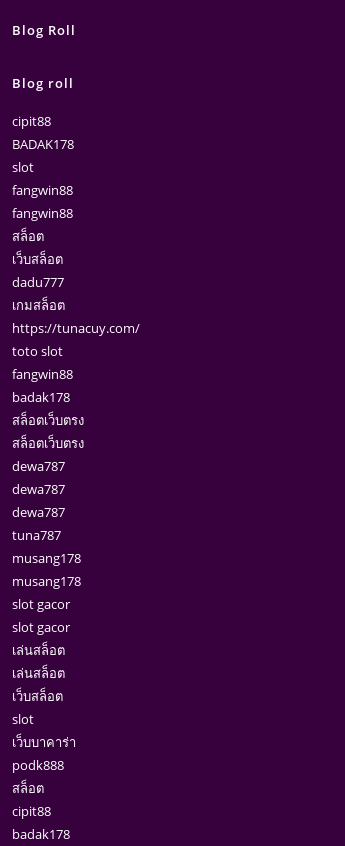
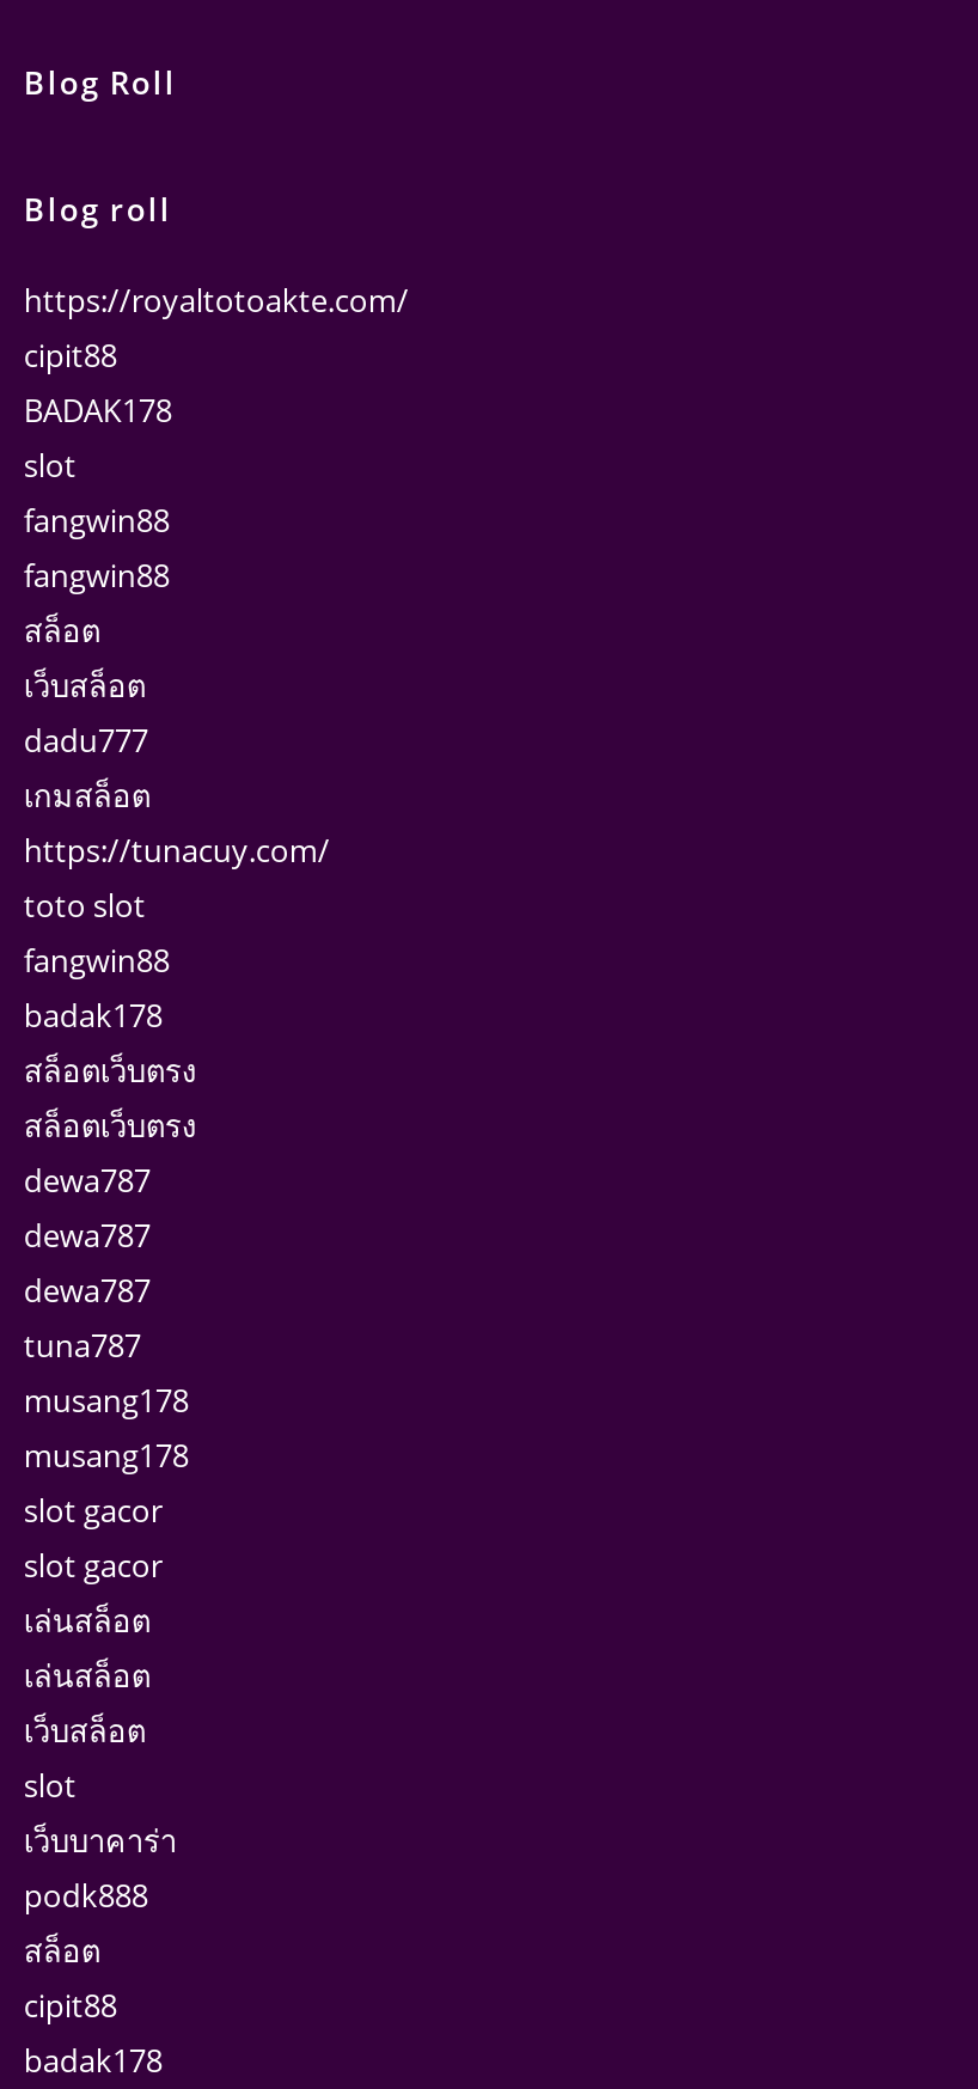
none -> [24,278,409,321] https://royaltotoakte.com/

